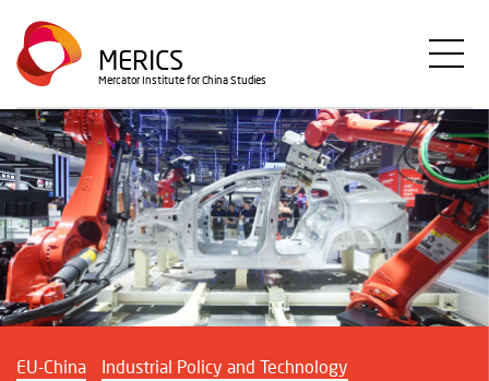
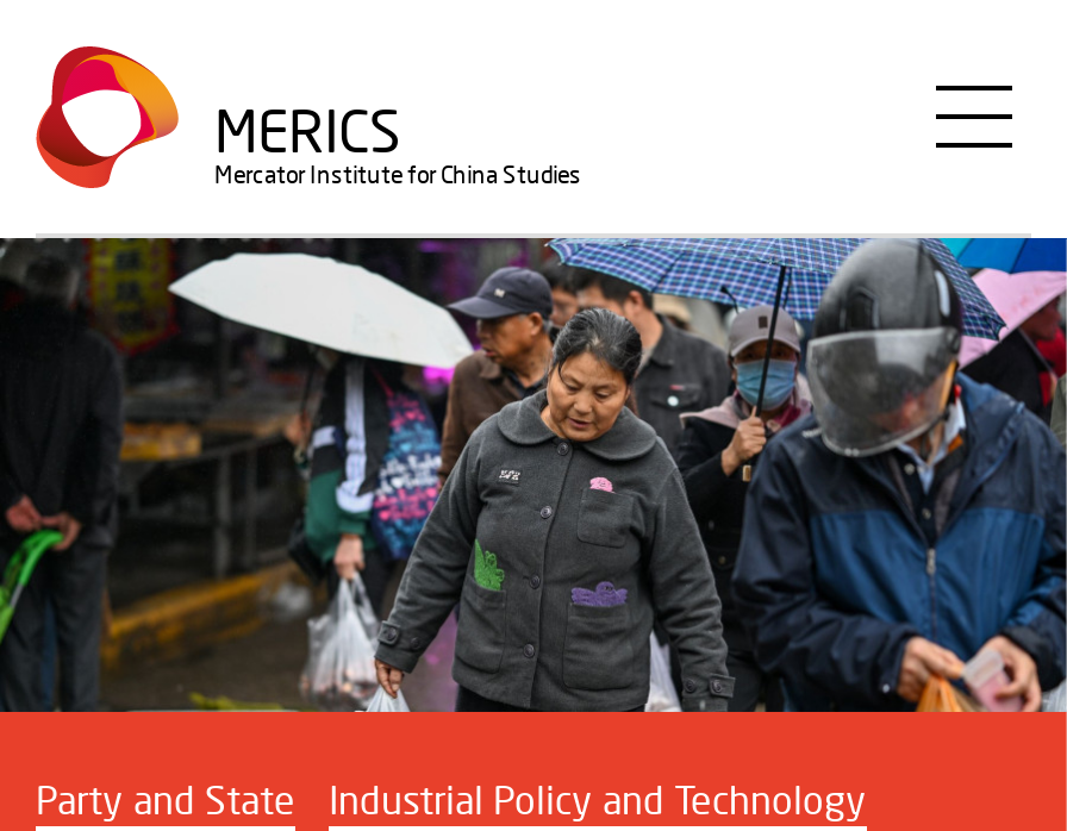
[3,108,486,377] [image] | EU-China -> [7,236,1060,822] [image] | Party and State

